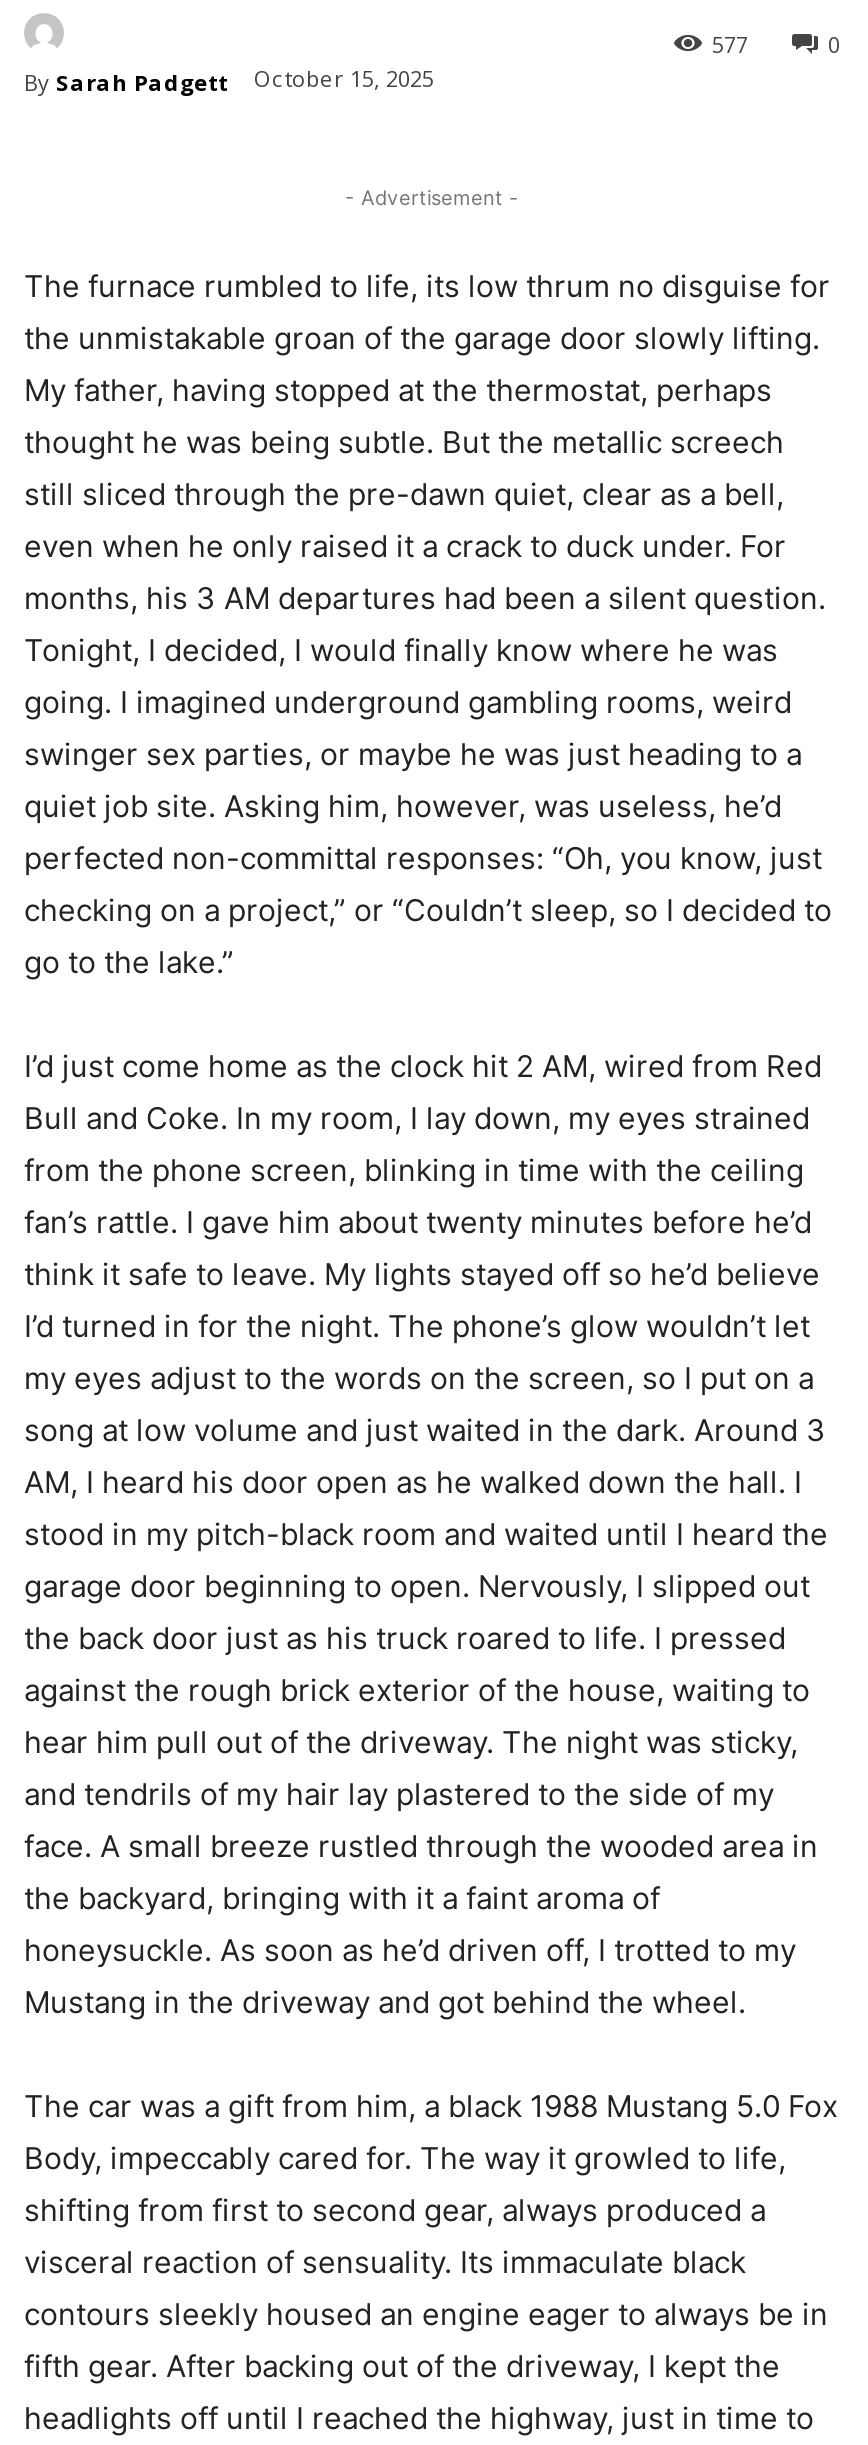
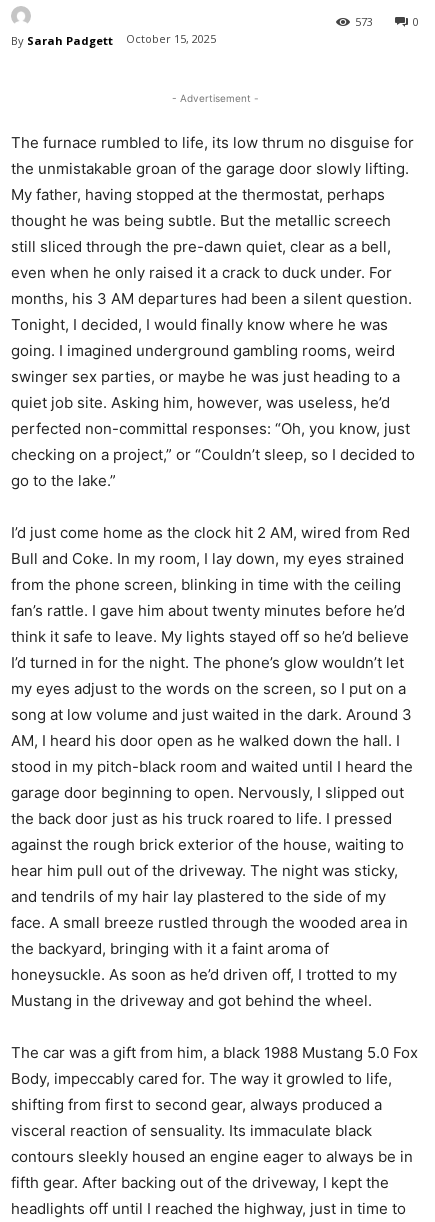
[712,29,748,59] 577 -> [355,14,373,29] 573

